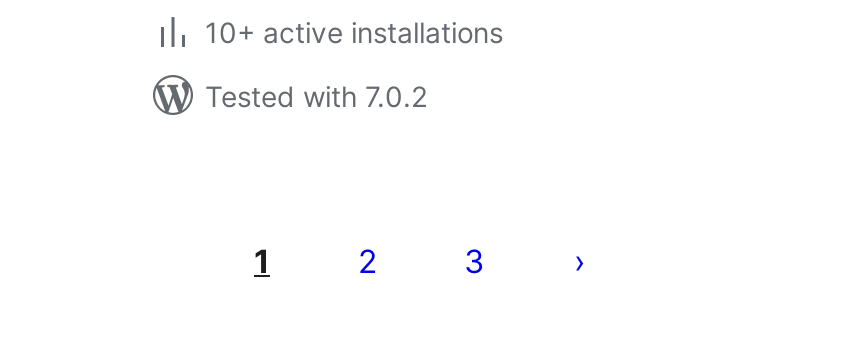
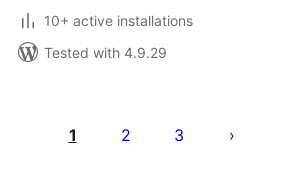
[205,79,427,113] Tested with 7.0.2 -> [44,44,167,61] Tested with 4.9.29

